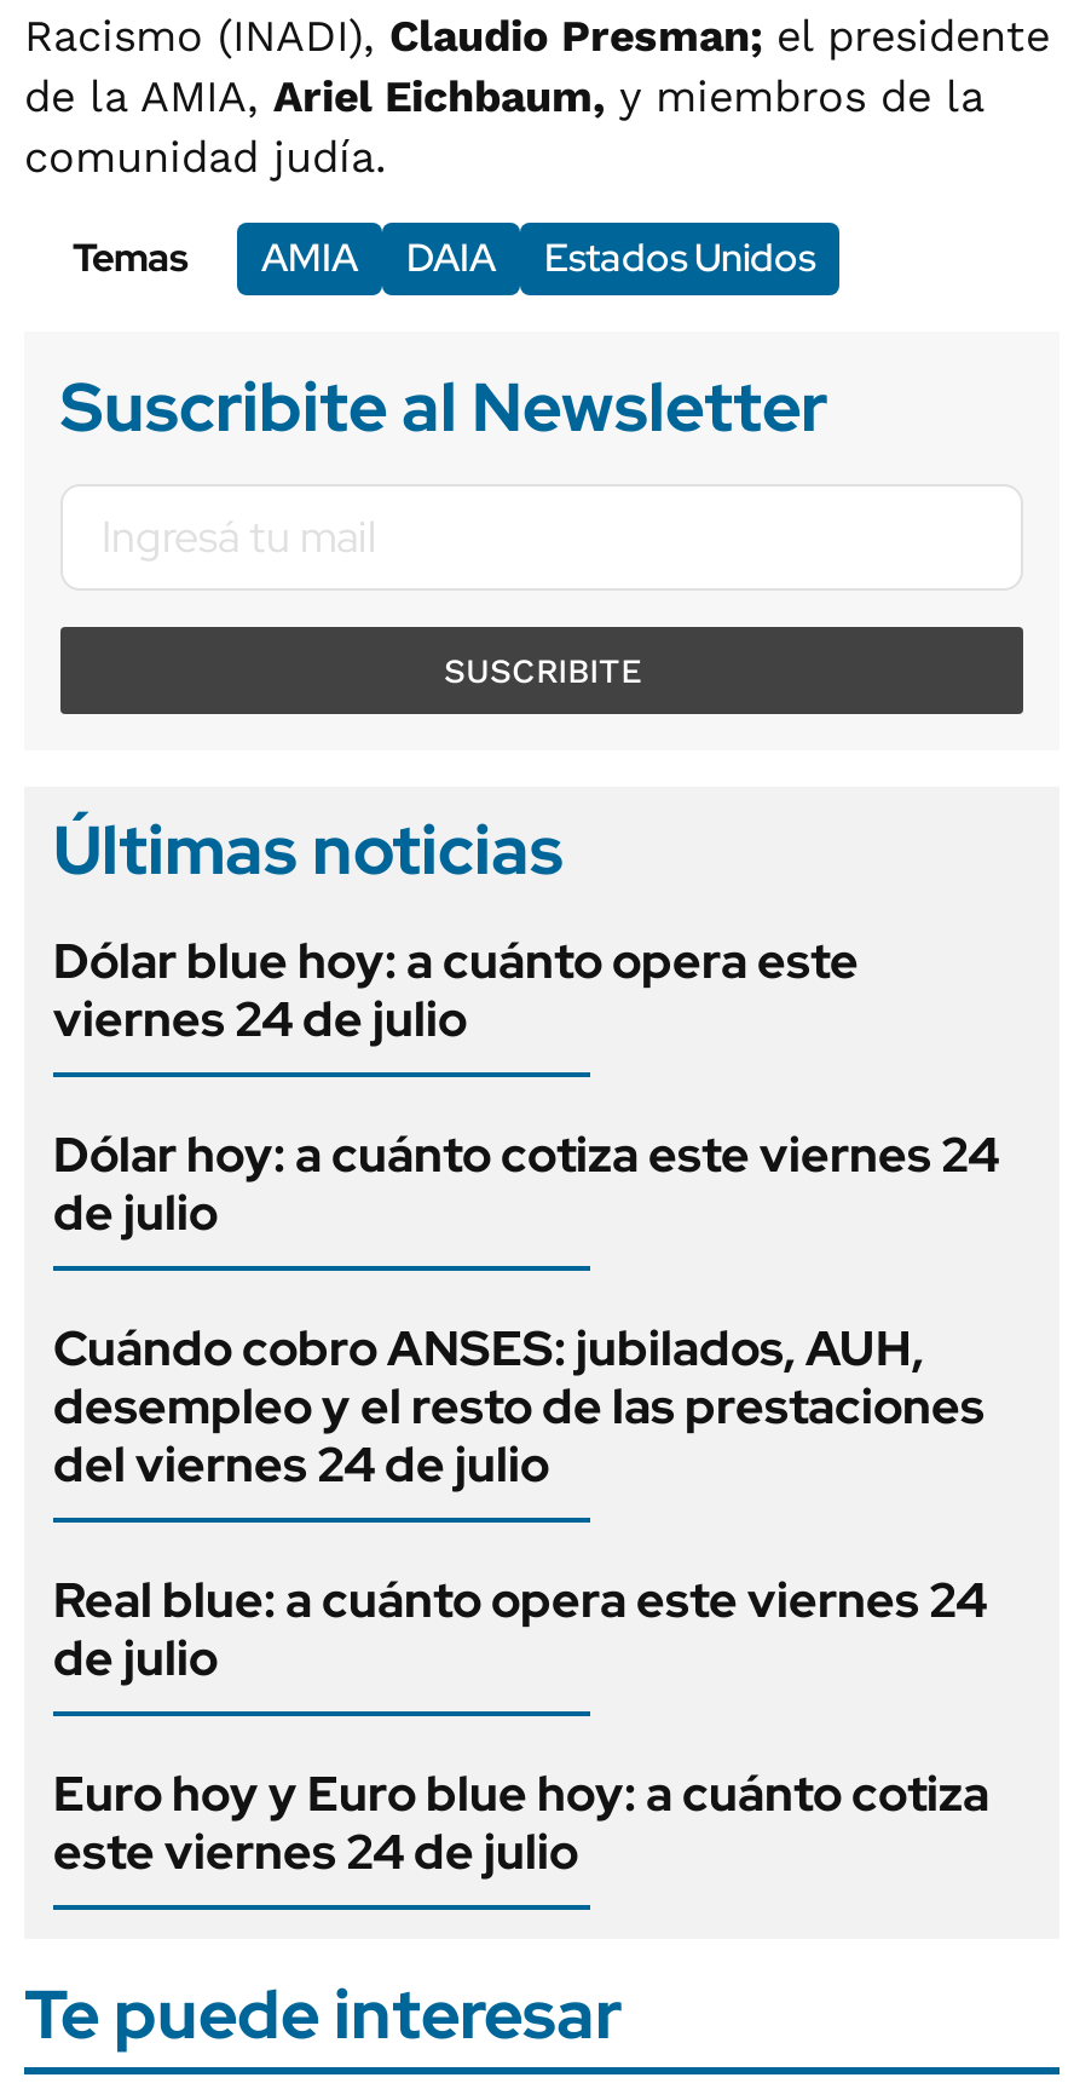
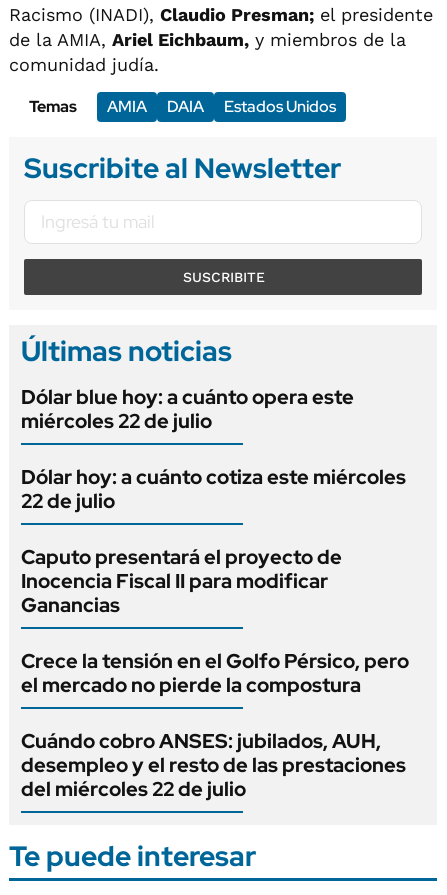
[53,987,999,1243] viernes 24 de julio | Dólar hoy: a cuánto cotiza este viernes 24 | de julio -> [21,408,409,698] miércoles 22 de julio | Dólar hoy: a cuánto cotiza este miércoles | 22 de julio | Caputo presentará el proyecto de | Inocencia Fiscal II para modificar | Ganancias | Crece la tensión en el Golfo Pérsico, pero | el mercado no pierde la compostura
moved [53,1316,984,1437] -> [21,728,406,778]: Cuándo cobro ANSES: jubilados, AUH, | desempleo y el resto de las prestaciones
[53,1432,989,1882] del viernes 24 de julio | Real blue: a cuánto opera este viernes 24 | de julio | Euro hoy y Euro blue hoy: a cuánto cotiza | este viernes 24 de julio -> [21,776,246,802] del miércoles 22 de julio

